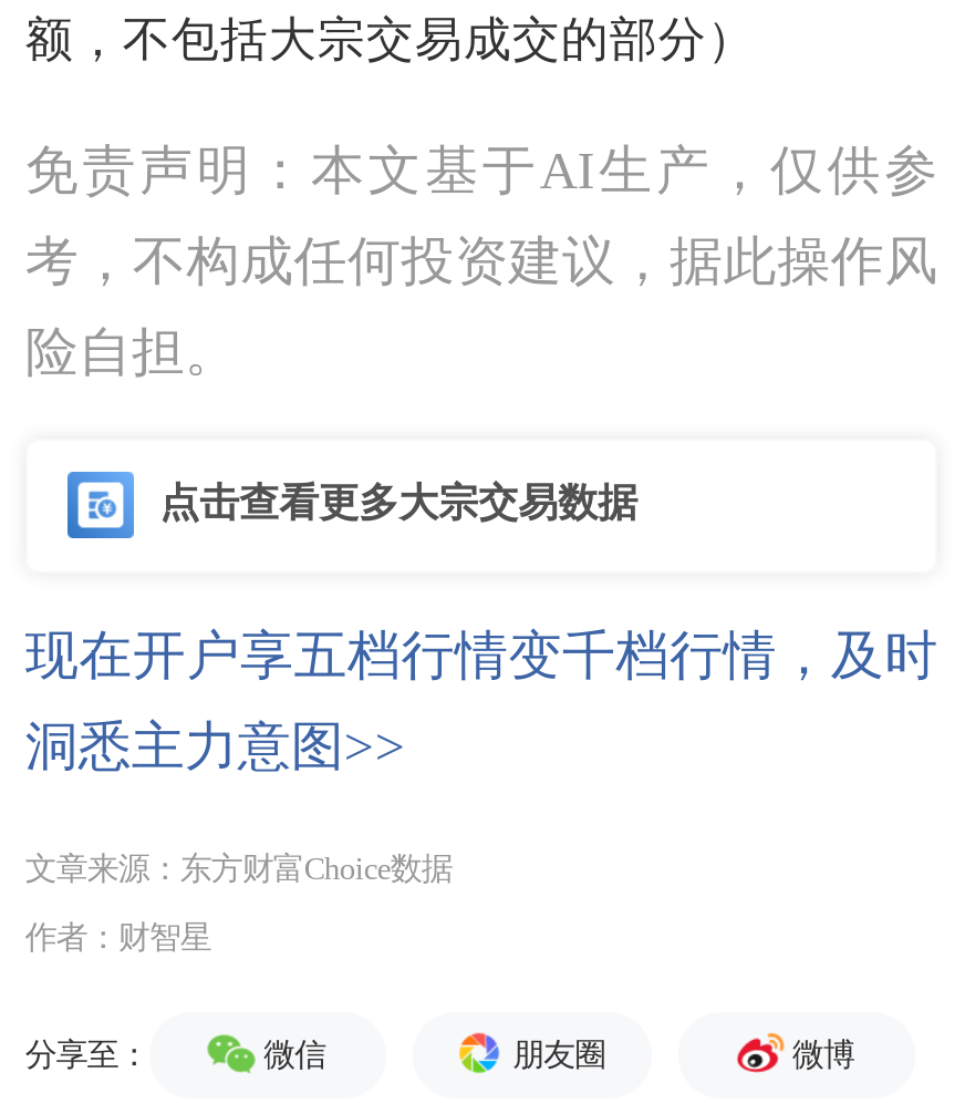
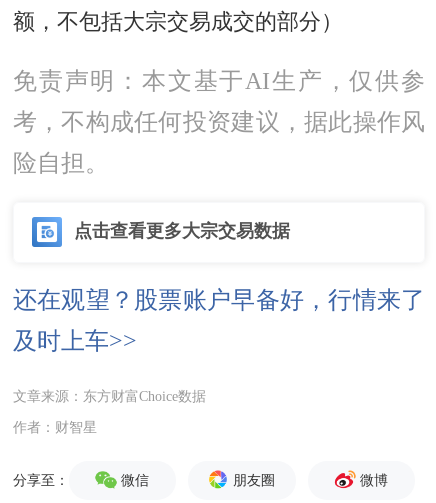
[25,628,938,685] 现在开户享五档行情变千档行情，及时 -> [13,287,425,313] 还在观望？股票账户早备好，行情来了
[25,719,406,776] 洞悉主力意图>> -> [13,328,137,354] 及时上车>>

